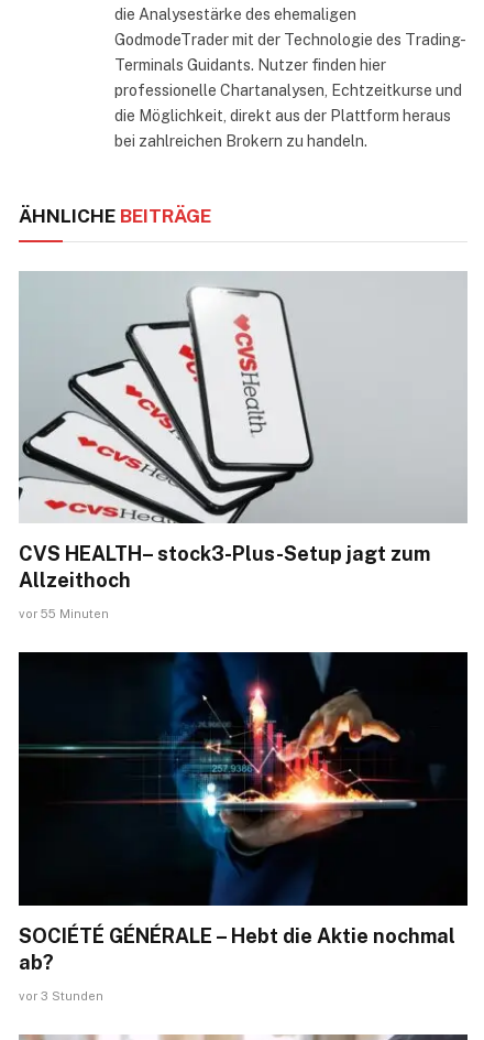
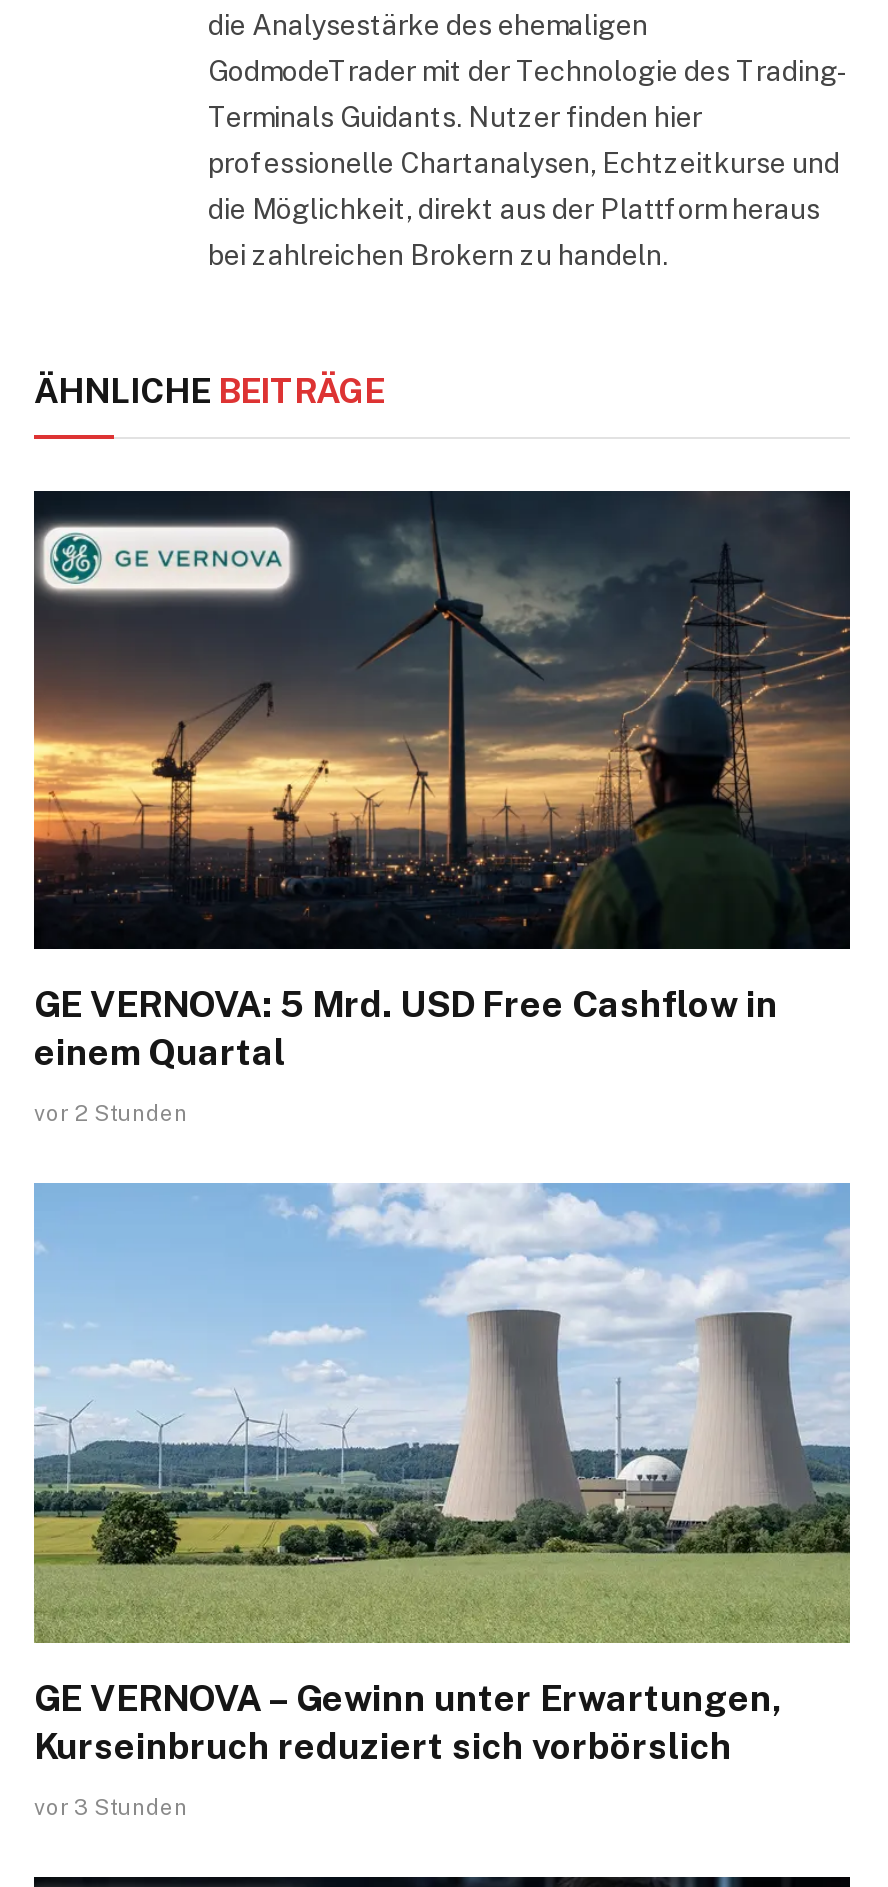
[19,271,468,592] [image] | CVS HEALTH– stock3-Plus-Setup jagt zum | Allzeithoch -> [32,489,852,1074] [image] | GE VERNOVA: 5 Mrd. USD Free Cashflow in | einem Quartal
[19,607,109,621] vor 55 Minuten -> [34,1102,188,1126] vor 2 Stunden
[18,651,469,974] [image] | SOCIÉTÉ GÉNÉRALE – Hebt die Aktie nochmal | ab? -> [32,1183,852,1767] [image] | GE VERNOVA – Gewinn unter Erwartungen, | Kurseinbruch reduziert sich vorbörslich

